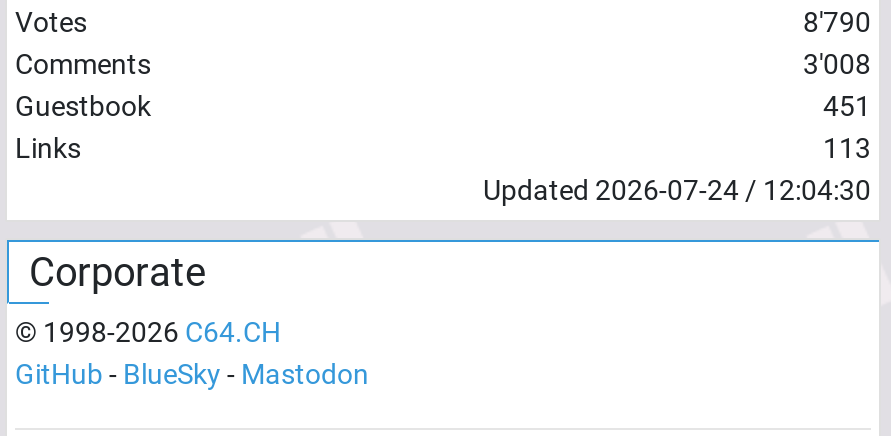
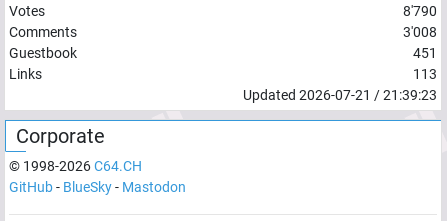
[483,175,871,207] Updated 2026-07-24 / 12:04:30 -> [243,87,437,103] Updated 2026-07-21 / 21:39:23

